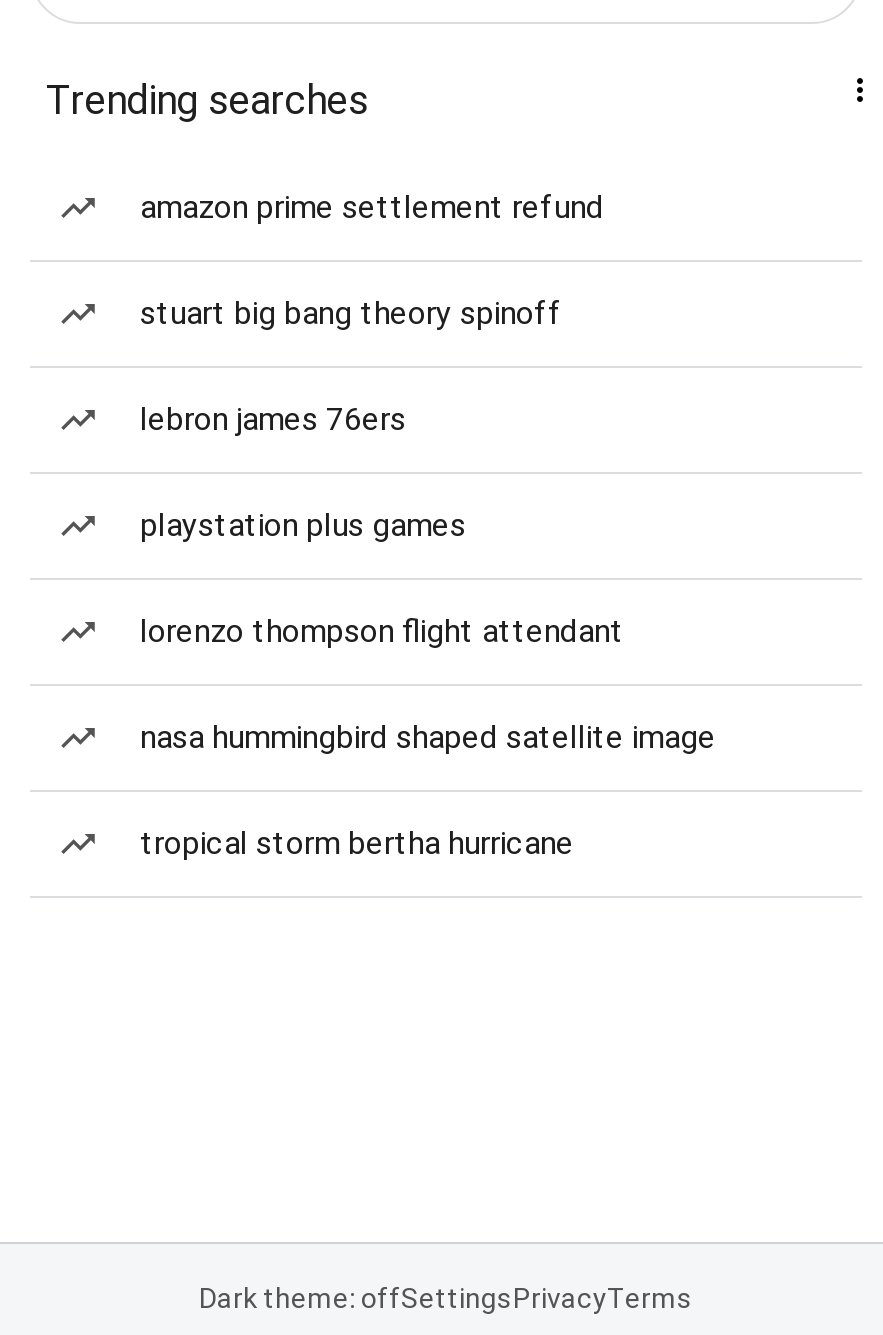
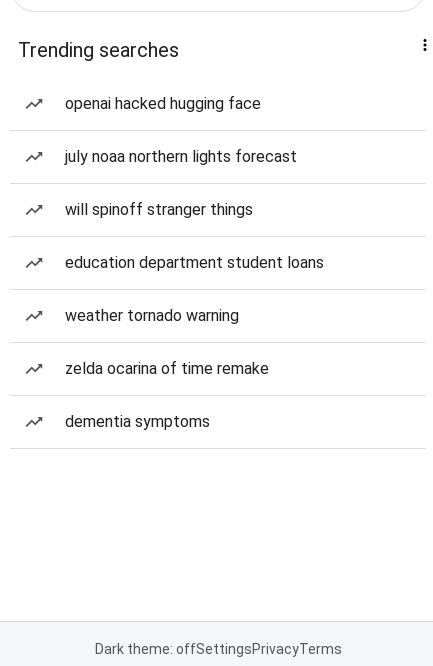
[140,188,604,226] amazon prime settlement refund -> [65,94,261,113] openai hacked hugging face
[140,294,562,332] stuart big bang theory spinoff -> [65,147,297,166] july noaa northern lights forecast
[140,400,406,438] lebron james 76ers -> [65,200,253,219] will spinoff stranger things
[140,506,466,544] playstation plus games -> [65,253,324,272] education department student loans
[140,612,624,650] lorenzo thompson flight attendant -> [65,306,239,325] weather tornado warning
[140,718,716,756] nasa hummingbird shaped satellite image -> [65,359,269,378] zelda ocarina of time remake
[140,824,574,862] tropical storm bertha hurricane -> [65,412,210,431] dementia symptoms

